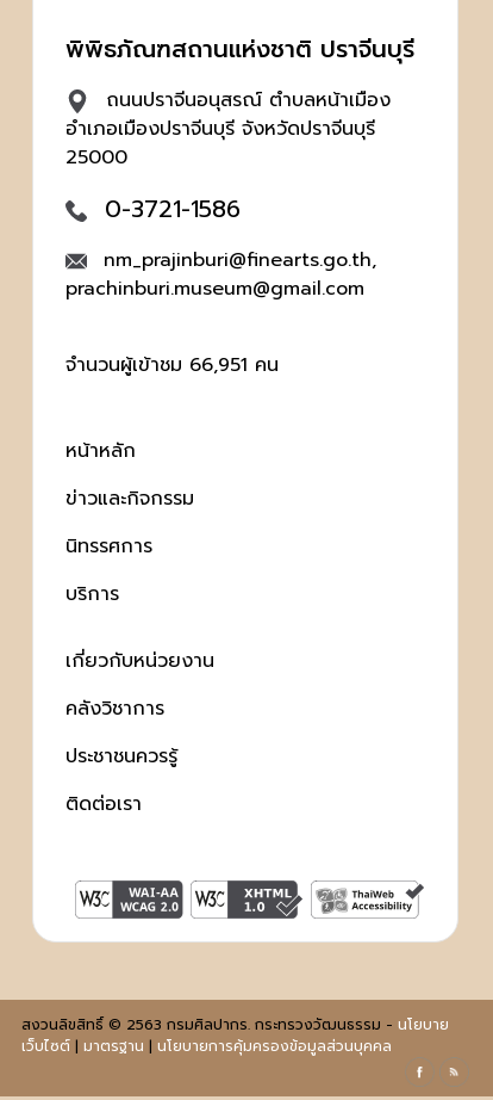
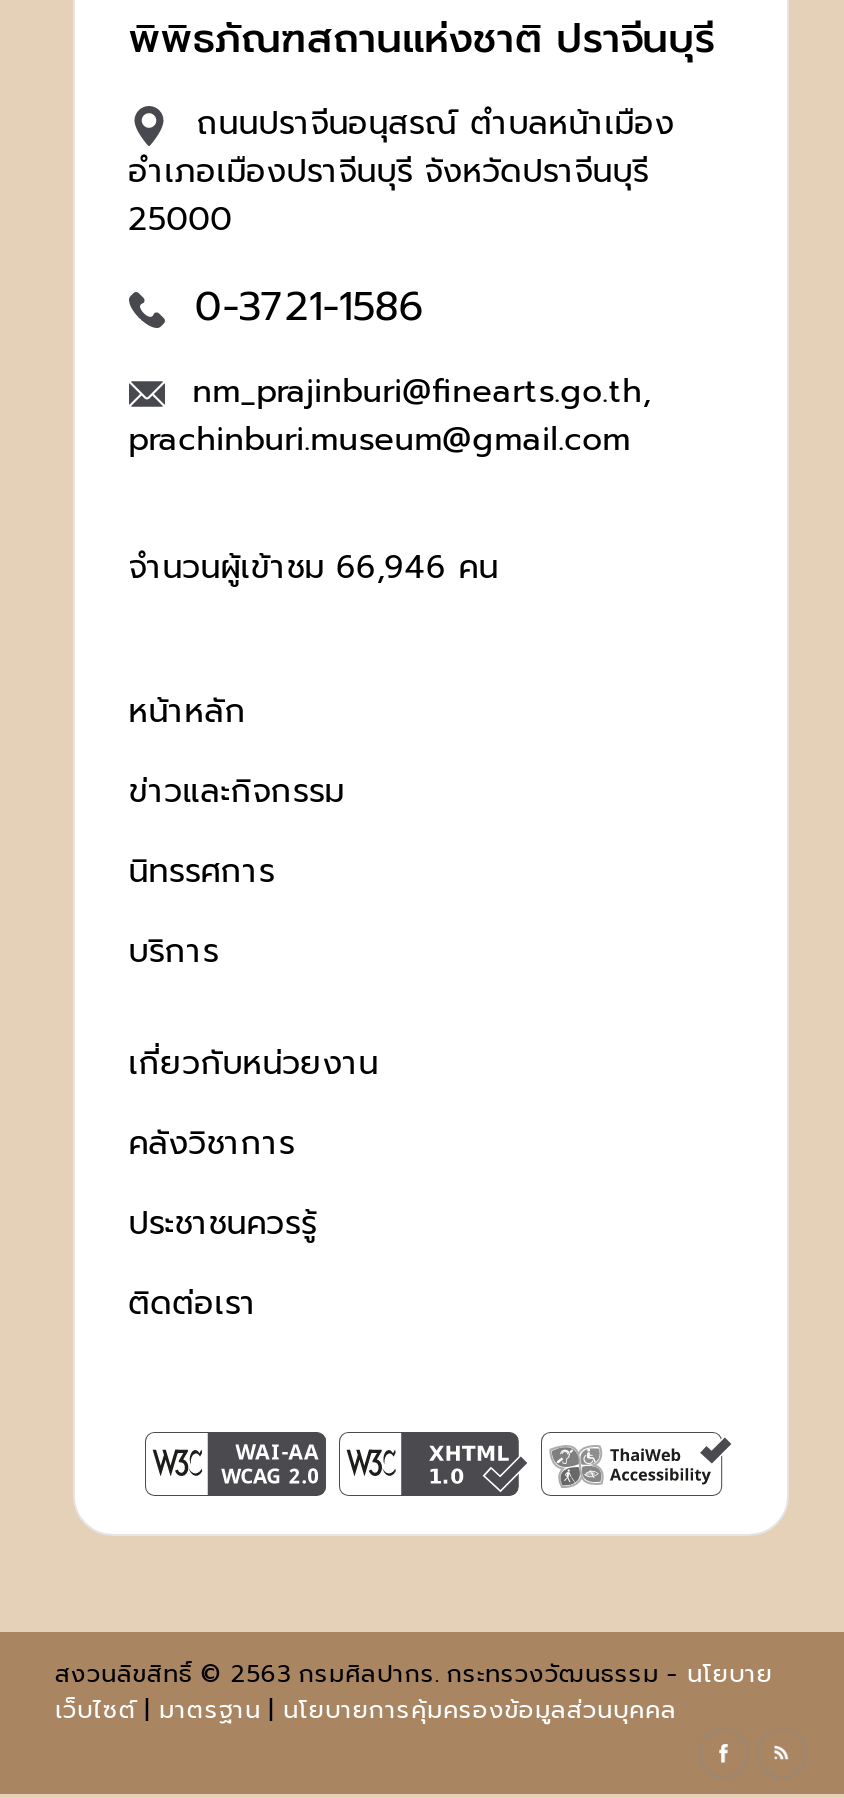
[65,351,278,380] จำนวนผู้เข้าชม 66,951 คน -> [129,544,499,592] จำนวนผู้เข้าชม 66,946 คน

